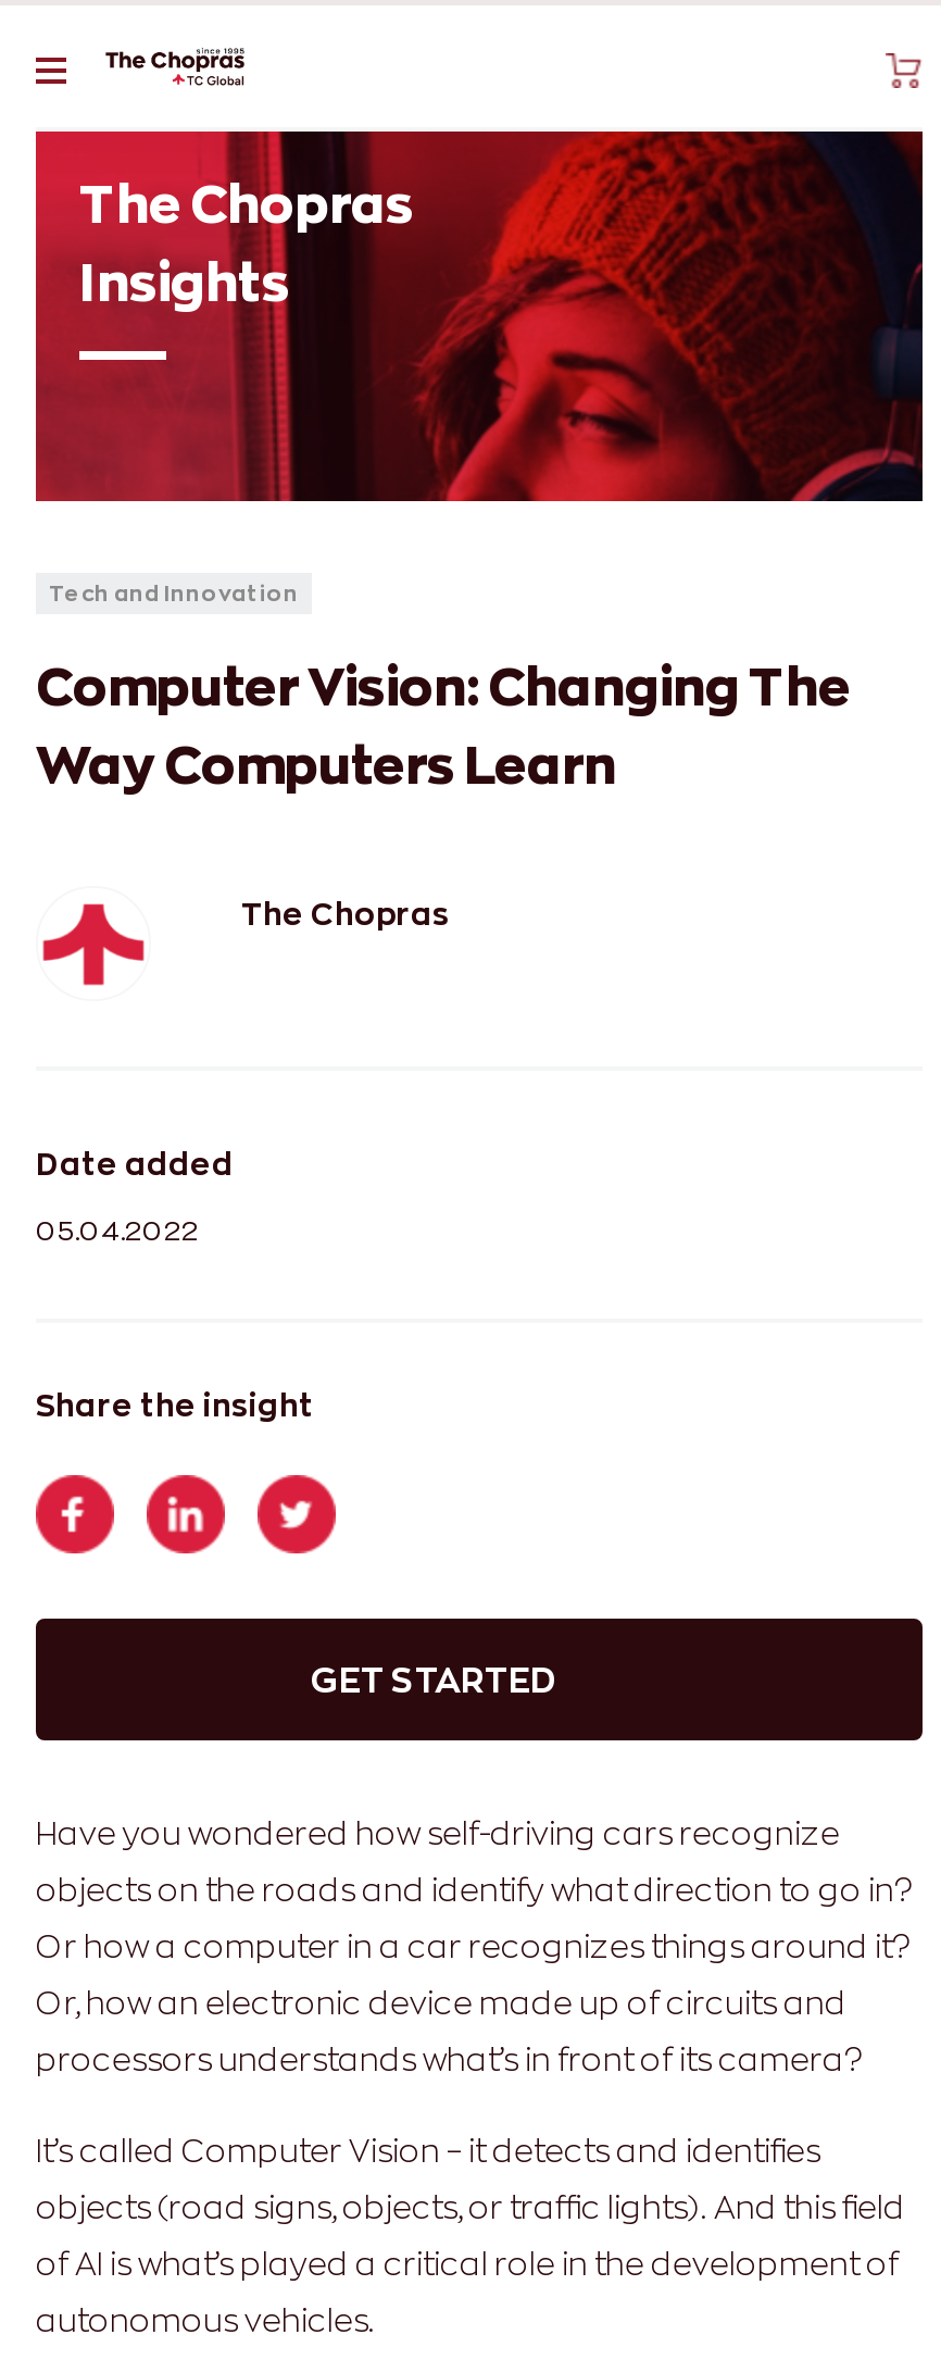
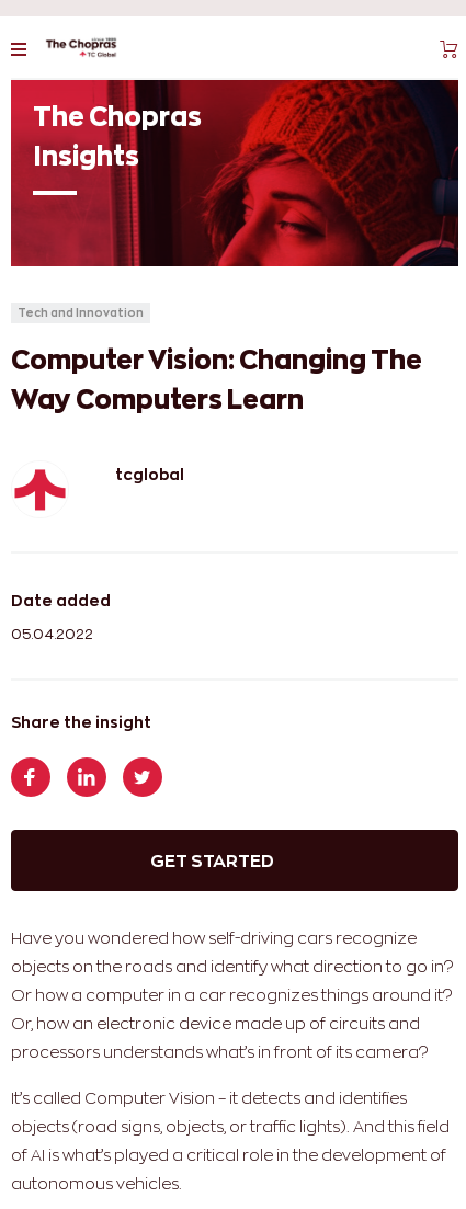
[241,896,450,929] The Chopras -> [115,466,184,482] tcglobal

